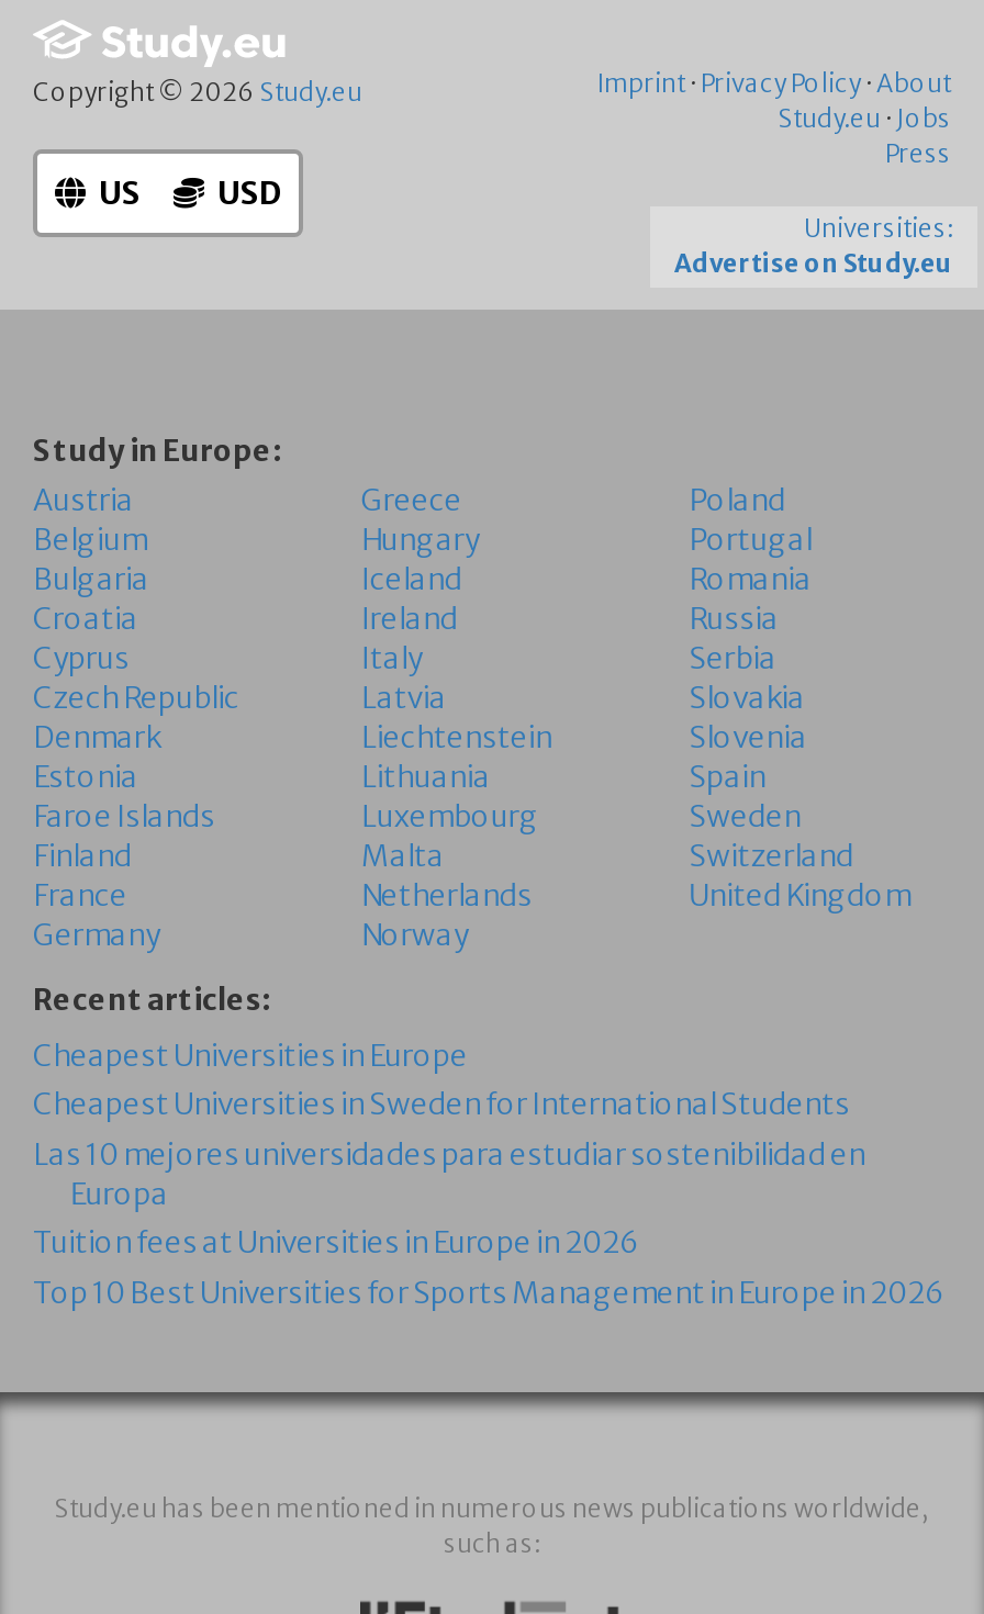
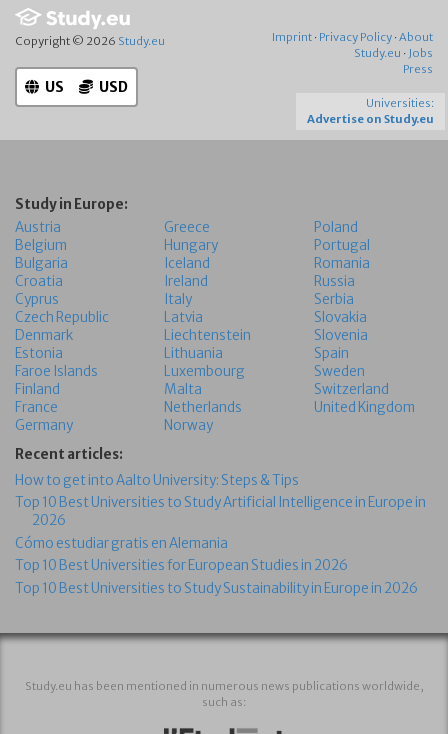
[33,1037,944,1312] Cheapest Universities in Europe | Cheapest Universities in Sweden for International Students | Las 10 mejores universidades para estudiar sostenibilidad en | Europa | Tuition fees at Universities in Europe in 2026 | Top 10 Best Universities for Sports Management in Europe in 2026 -> [15,471,426,596] How to get into Aalto University: Steps & Tips | Top 10 Best Universities to Study Artificial Intelligence in Europe in | 2026 | Cómo estudiar gratis en Alemania | Top 10 Best Universities for European Studies in 2026 | Top 10 Best Universities to Study Sustainability in Europe in 2026

